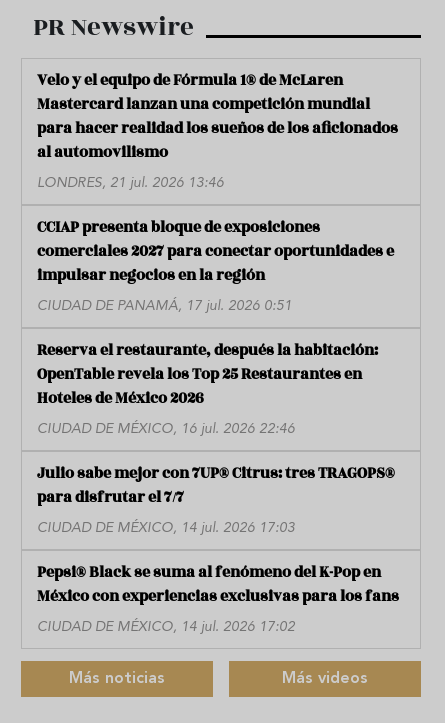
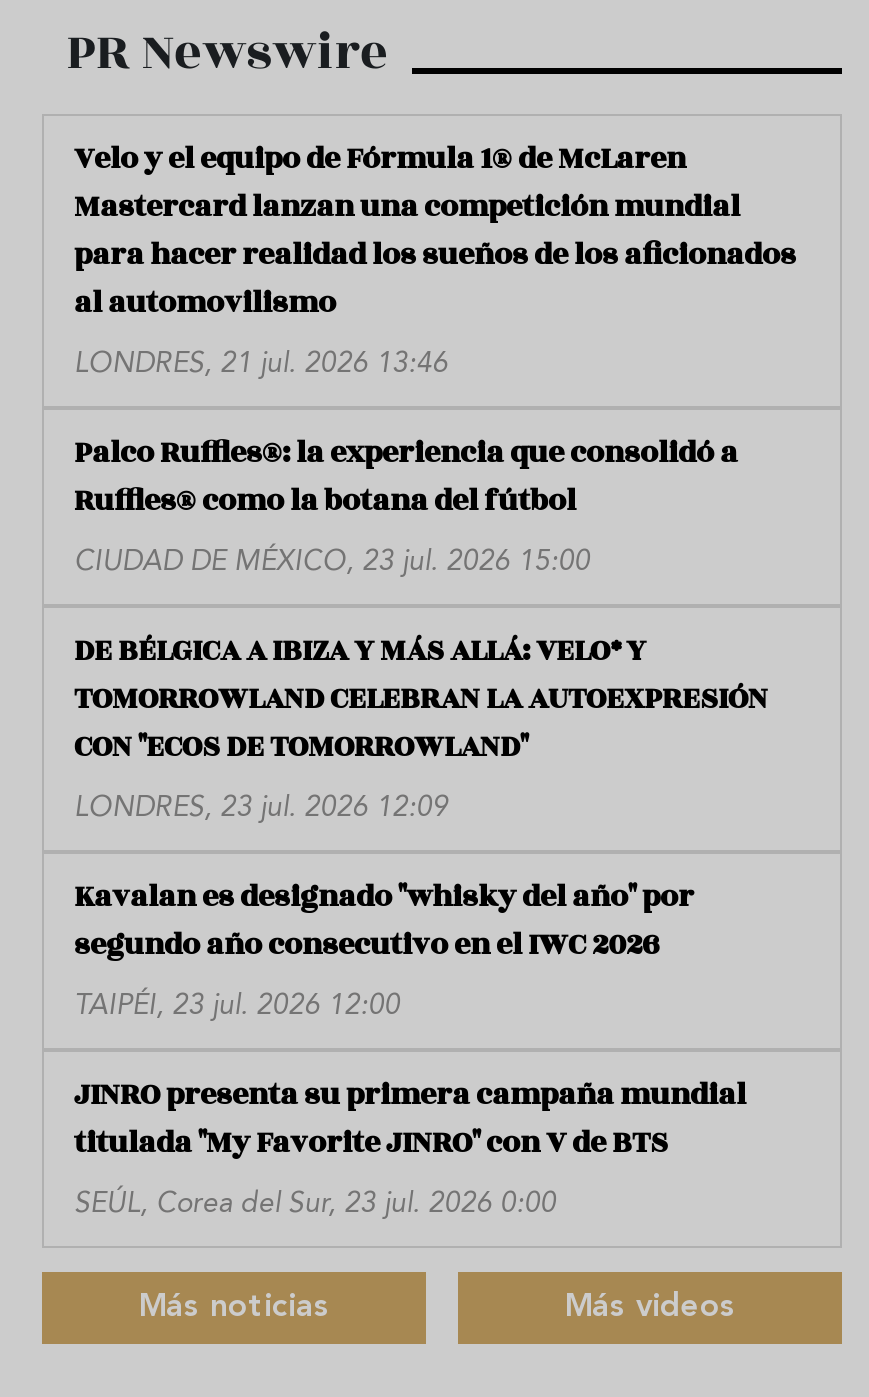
[37,216,394,287] CCIAP presenta bloque de exposiciones | comerciales 2027 para conectar oportunidades e | impulsar negocios en la región -> [74,429,738,523] Palco Ruffles®: la experiencia que consolidó a | Ruffles® como la botana del fútbol
[37,299,292,313] CIUDAD DE PANAMÁ, 17 jul. 2026 0:51 -> [74,547,590,575] CIUDAD DE MÉXICO, 23 jul. 2026 15:00
[37,339,378,410] Reserva el restaurante, después la habitación: | OpenTable revela los Top 25 Restaurantes en | Hoteles de México 2026 -> [74,627,768,769] DE BÉLGICA A IBIZA Y MÁS ALLÁ: VELO* Y | TOMORROWLAND CELEBRAN LA AUTOEXPRESIÓN | CON "ECOS DE TOMORROWLAND"
[37,422,295,436] CIUDAD DE MÉXICO, 16 jul. 2026 22:46 -> [74,793,448,821] LONDRES, 23 jul. 2026 12:09
[37,462,395,509] Julio sabe mejor con 7UP® Citrus: tres TRAGOPS® | para disfrutar el 7/7 -> [74,873,694,967] Kavalan es designado "whisky del año" por | segundo año consecutivo en el IWC 2026
[37,521,295,535] CIUDAD DE MÉXICO, 14 jul. 2026 17:03 -> [74,991,400,1019] TAIPÉI, 23 jul. 2026 12:00
[37,561,399,608] Pepsi® Black se suma al fenómeno del K-Pop en | México con experiencias exclusivas para los fans -> [74,1071,746,1165] JINRO presenta su primera campaña mundial | titulada "My Favorite JINRO" con V de BTS
[37,620,295,634] CIUDAD DE MÉXICO, 14 jul. 2026 17:02 -> [74,1189,556,1217] SEÚL, Corea del Sur, 23 jul. 2026 0:00

